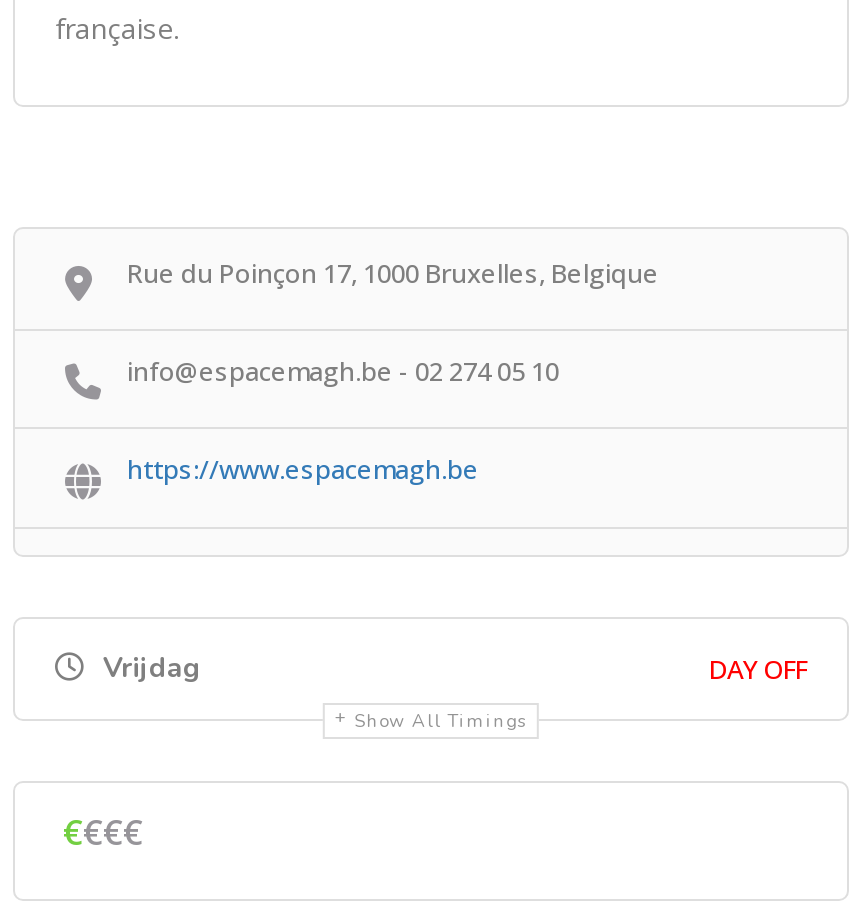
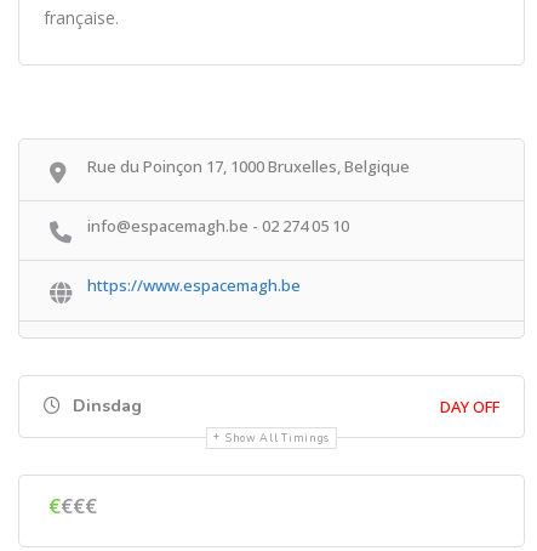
[95,649,201,687] Vrijdag -> [68,394,142,417] Dinsdag

